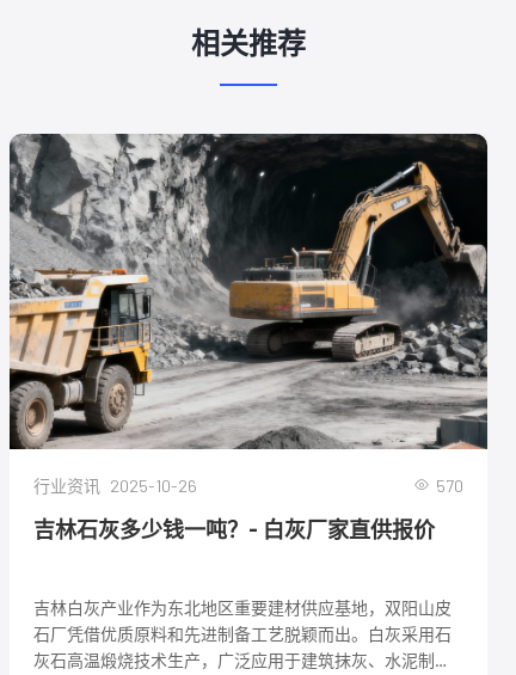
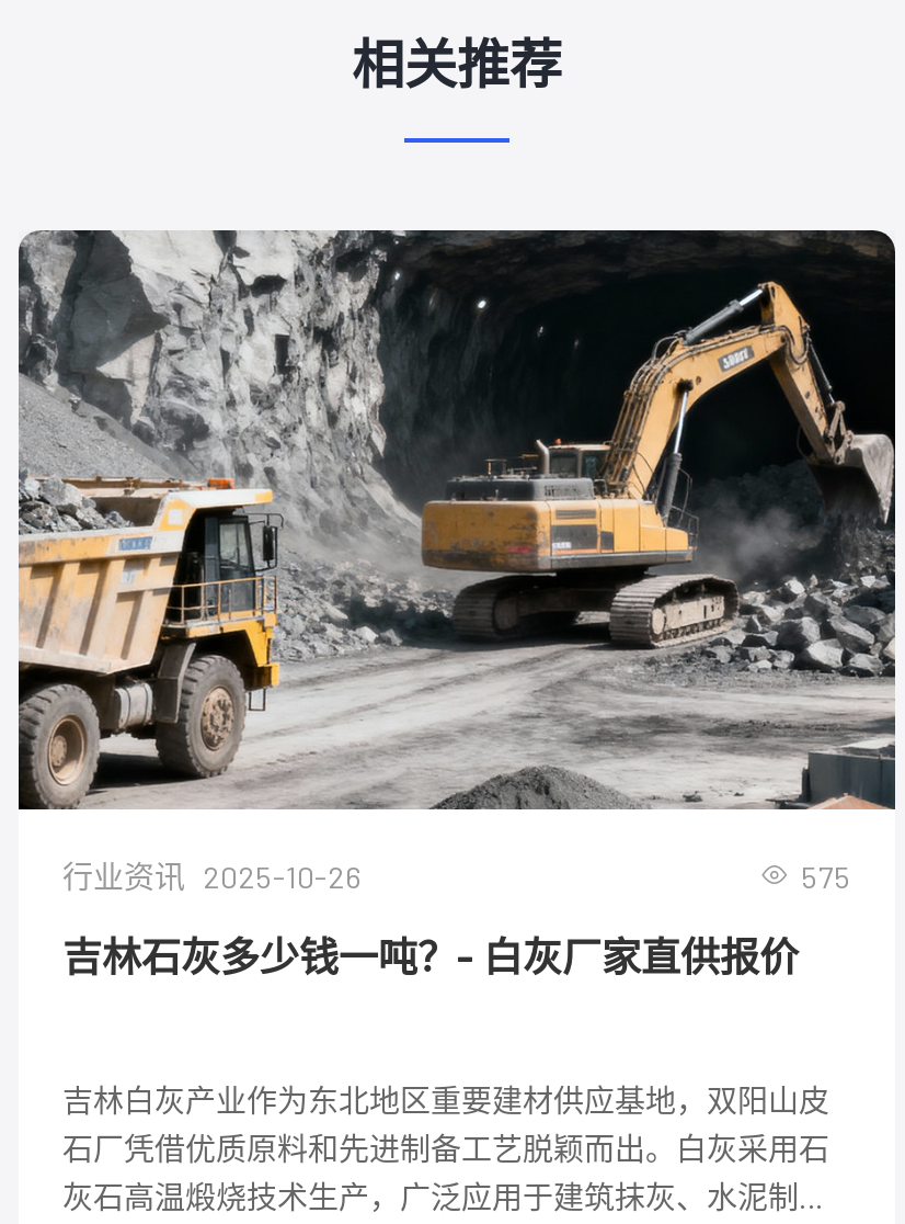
[436,475,463,495] 570 -> [801,857,851,894] 575

